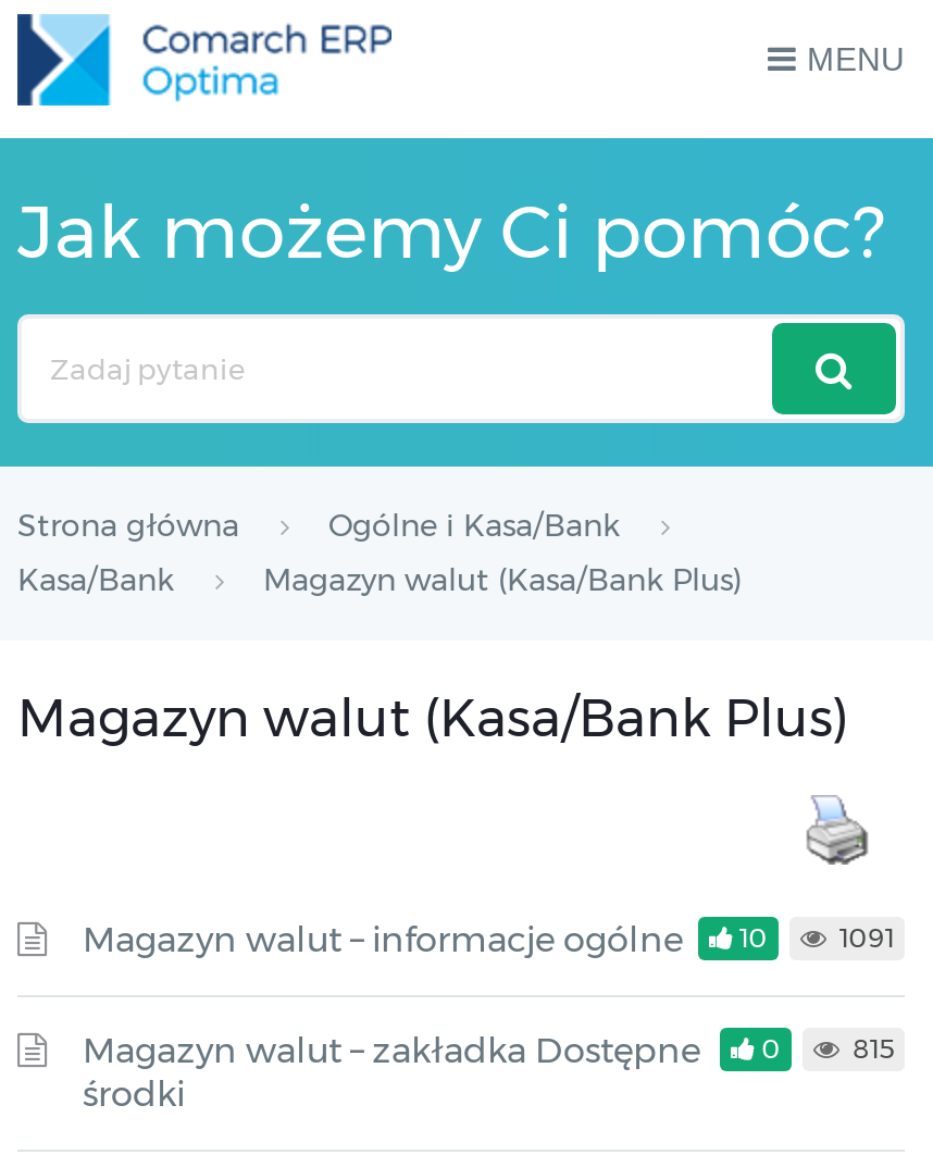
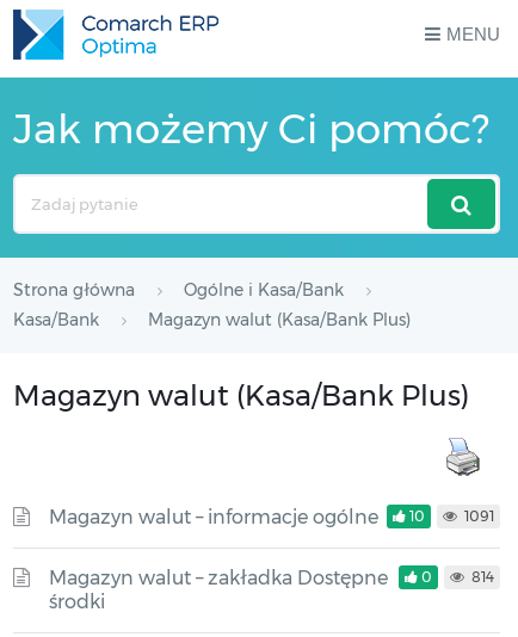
[846,1032,894,1065] 815 -> [468,568,494,586] 814

